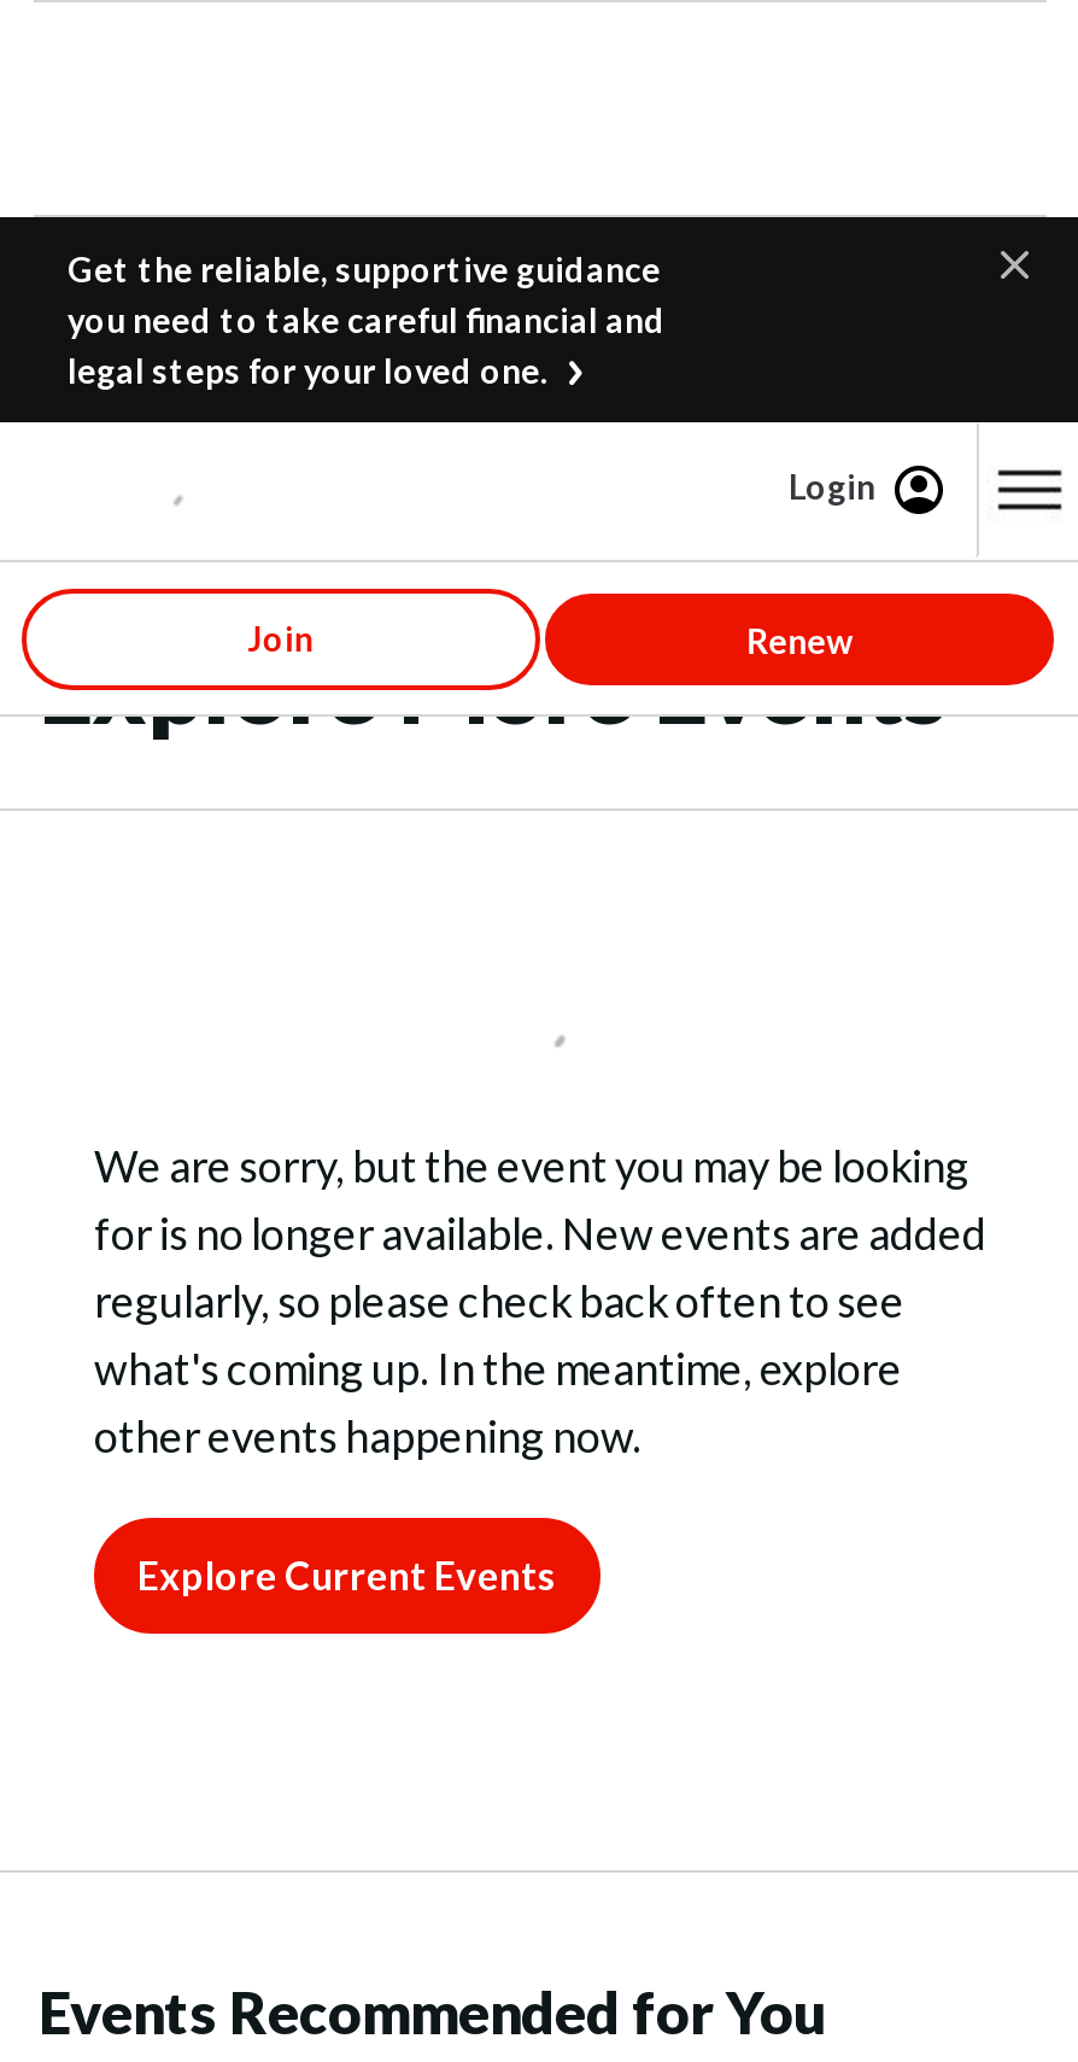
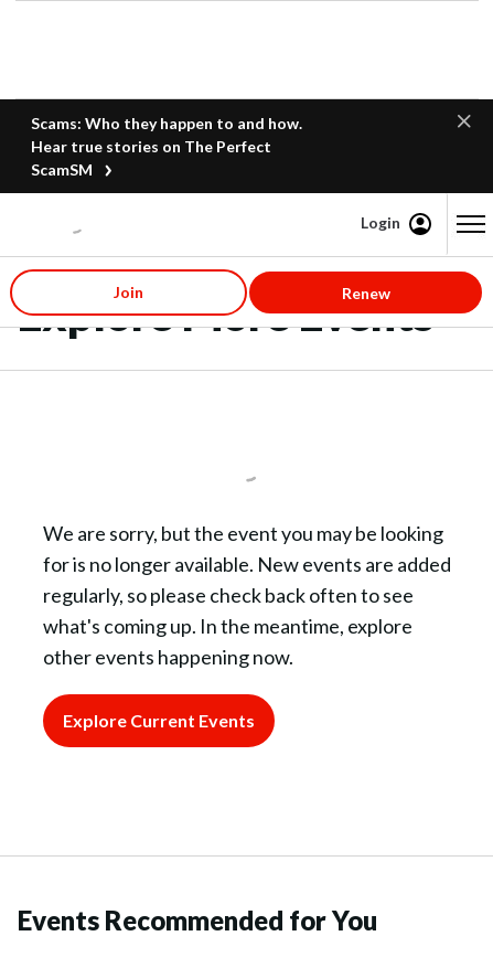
[68,249,666,391] Get the reliable, supportive guidance | you need to take careful financial and | legal steps for your loved one. -> [31,114,302,179] Scams: Who they happen to and how. | Hear true stories on The Perfect | ScamSM

